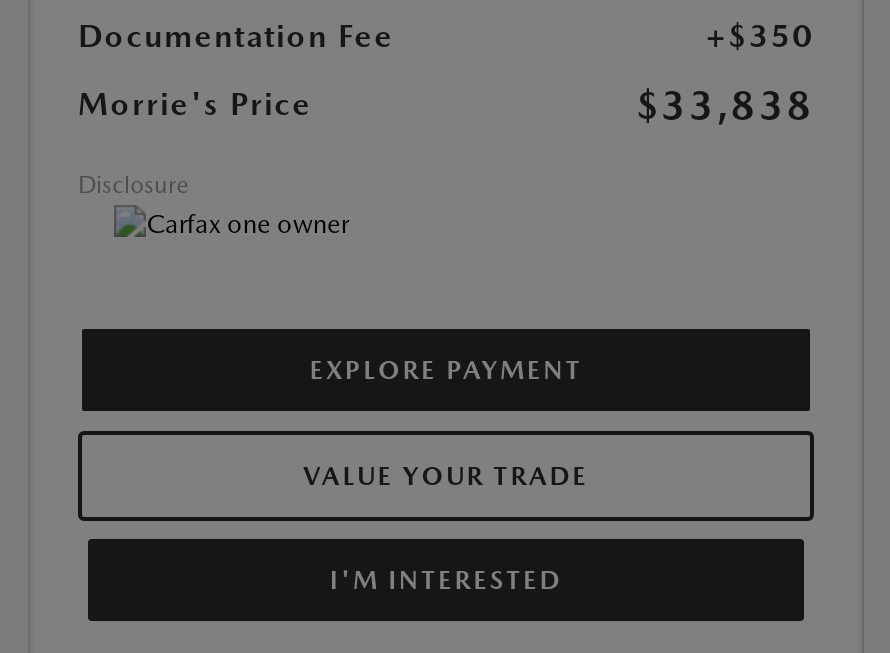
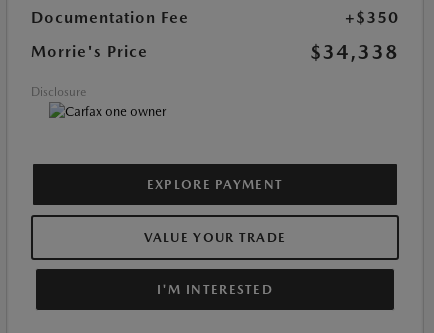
[636,80,814,128] $33,838 -> [310,40,399,64] $34,338

